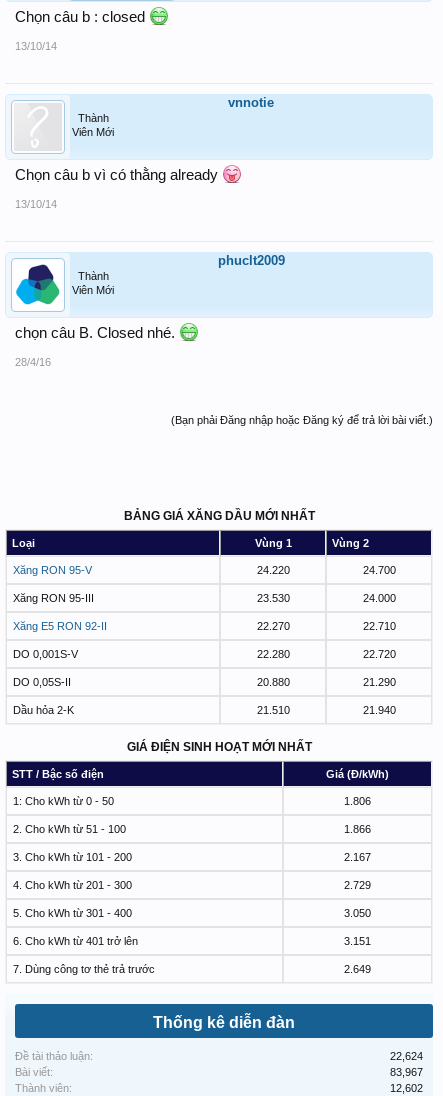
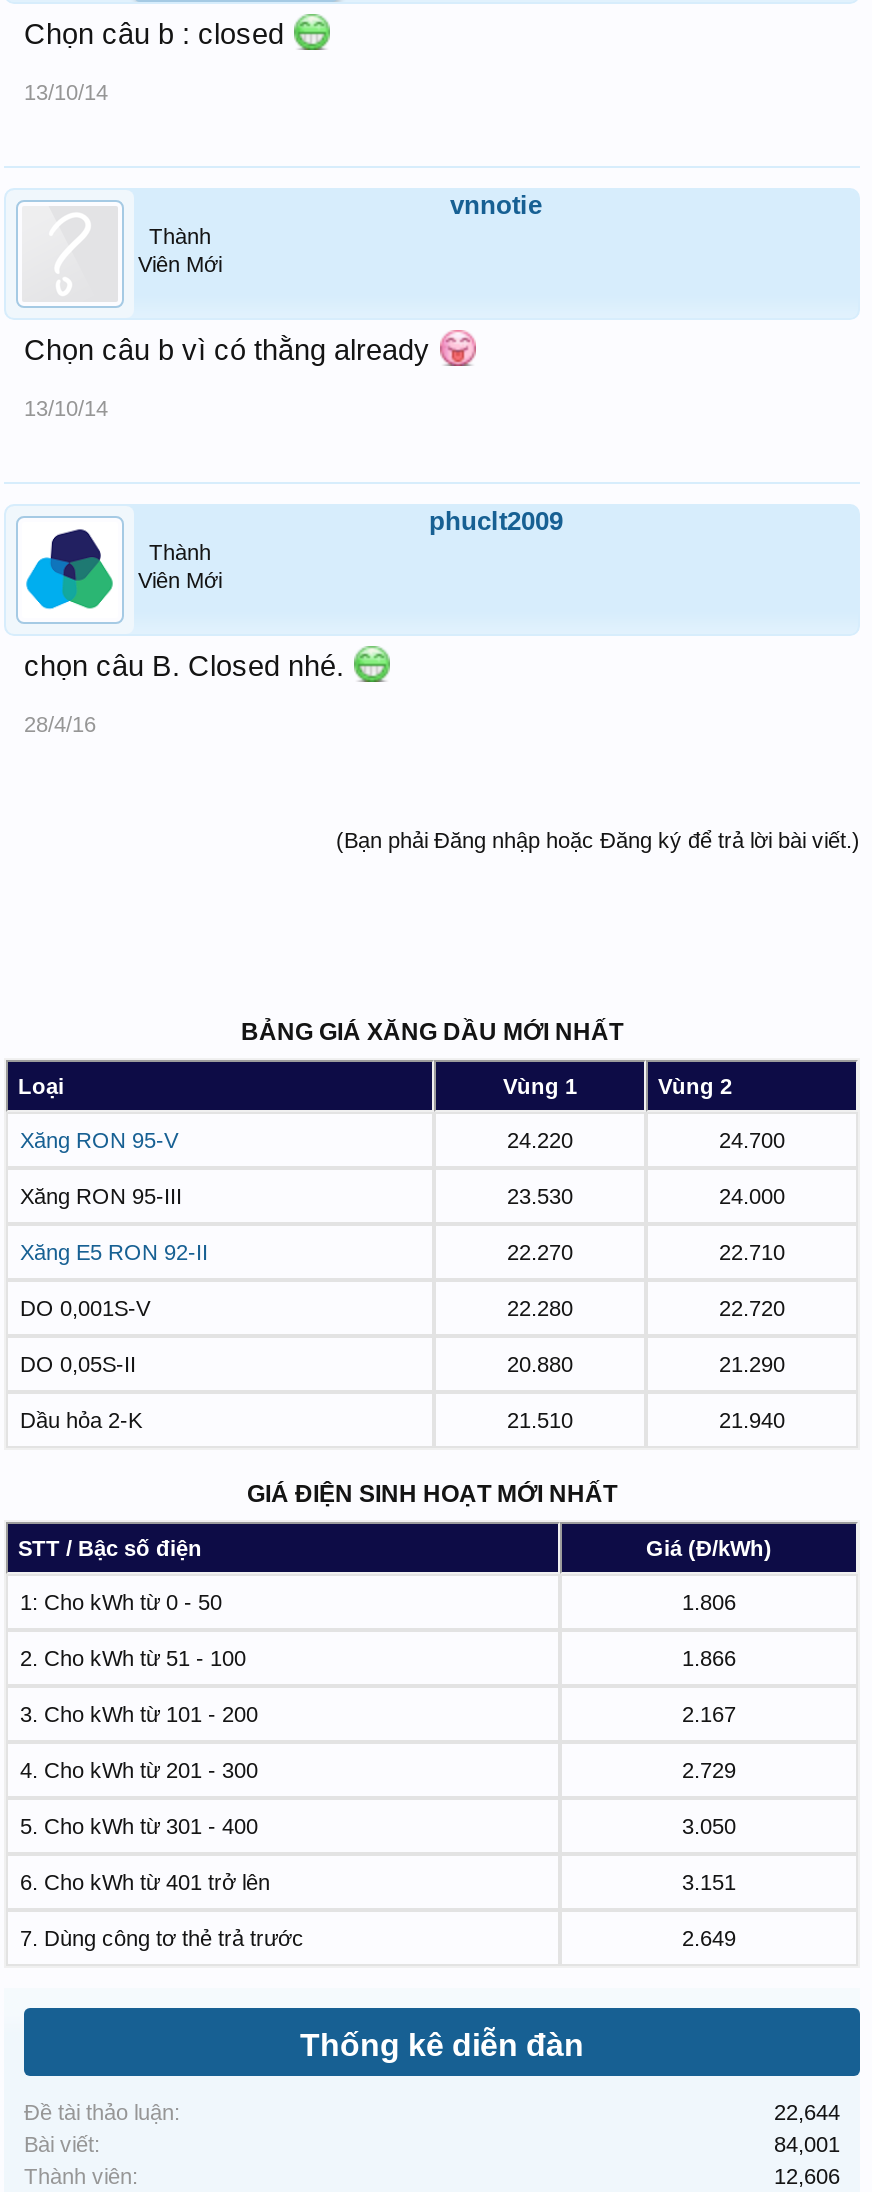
[390,1050,423,1062] 22,624 -> [774,2100,840,2124] 22,644
[390,1066,423,1078] 83,967 -> [774,2132,840,2156] 84,001
[390,1082,423,1094] 12,602 -> [774,2164,840,2188] 12,606

